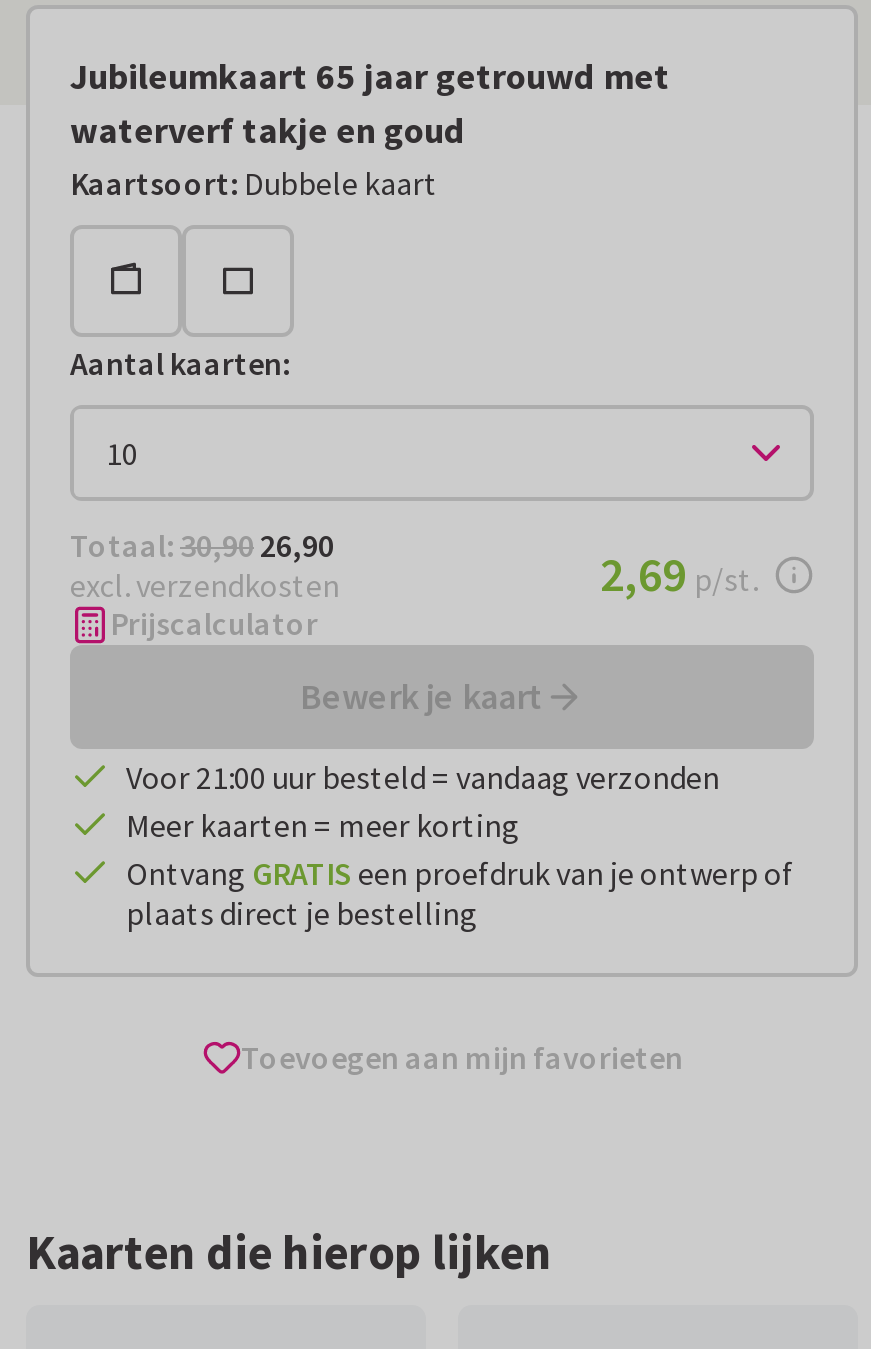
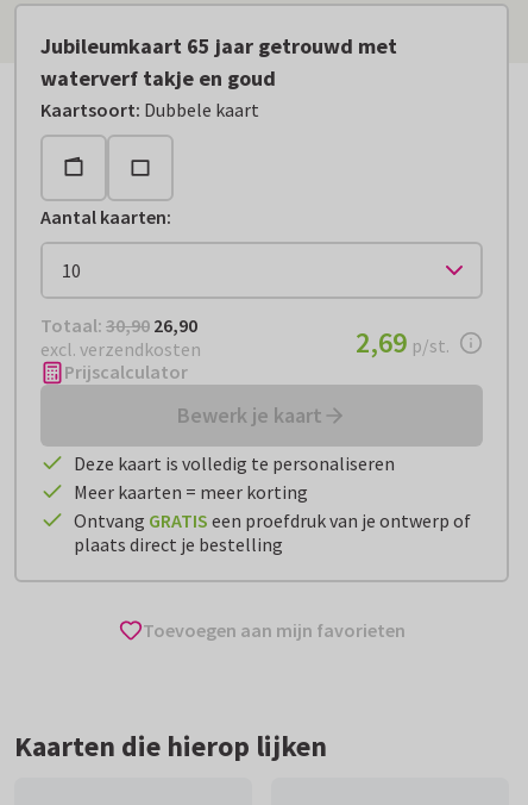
[126,757,720,797] Voor 21:00 uur besteld = vandaag verzonden -> [74,451,395,475] Deze kaart is volledig te personaliseren

